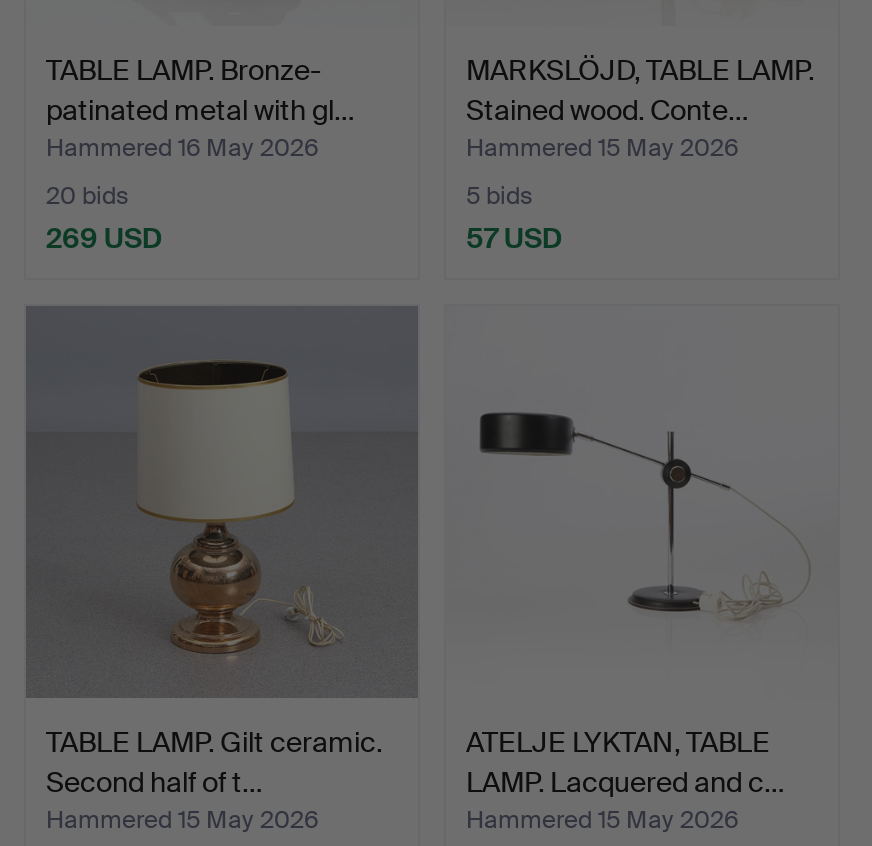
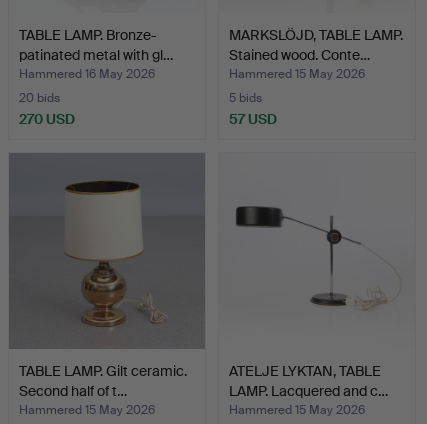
[46,220,162,256] 269 USD -> [19,110,75,128] 270 USD

